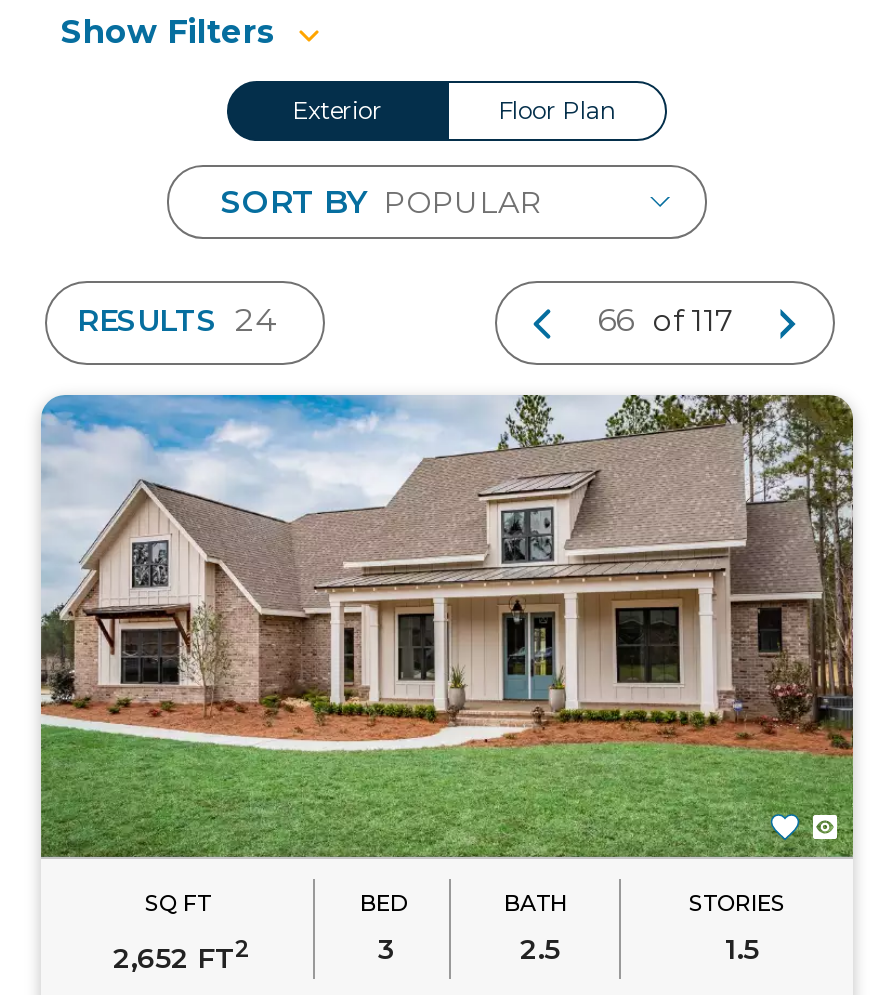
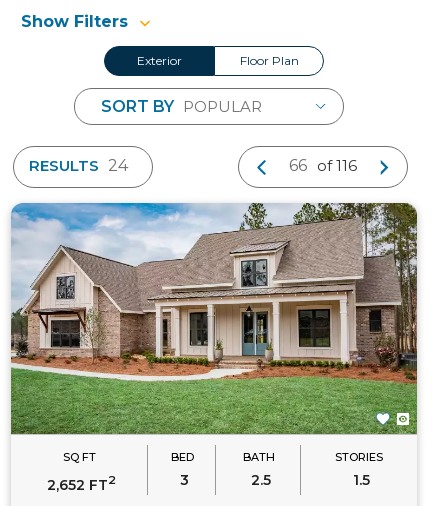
[645,301,733,339] of 117 -> [313,156,357,175] of 116

